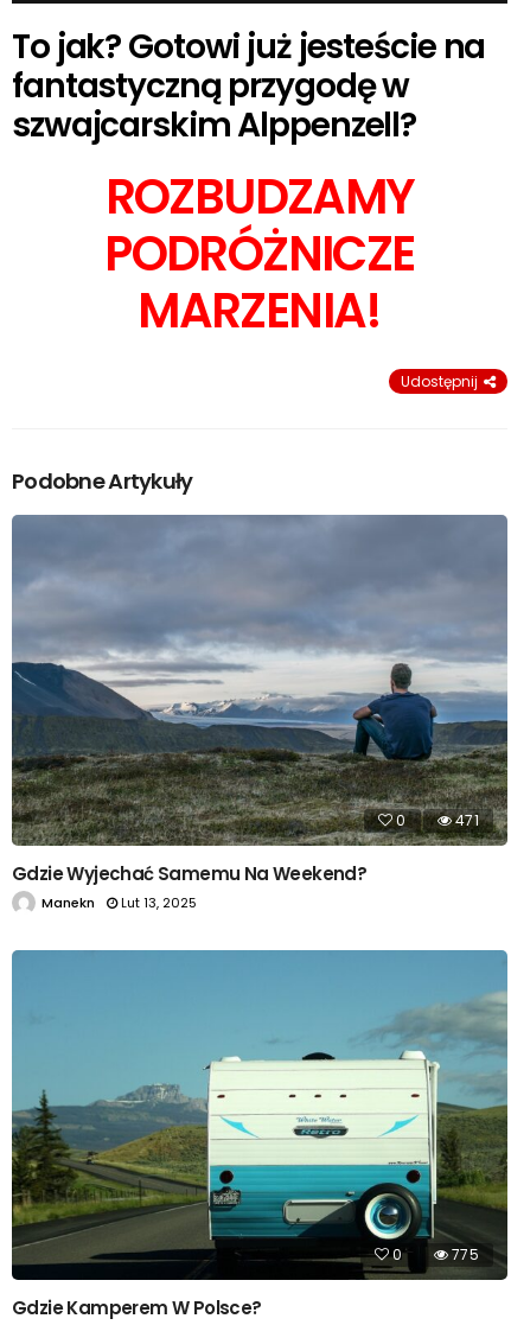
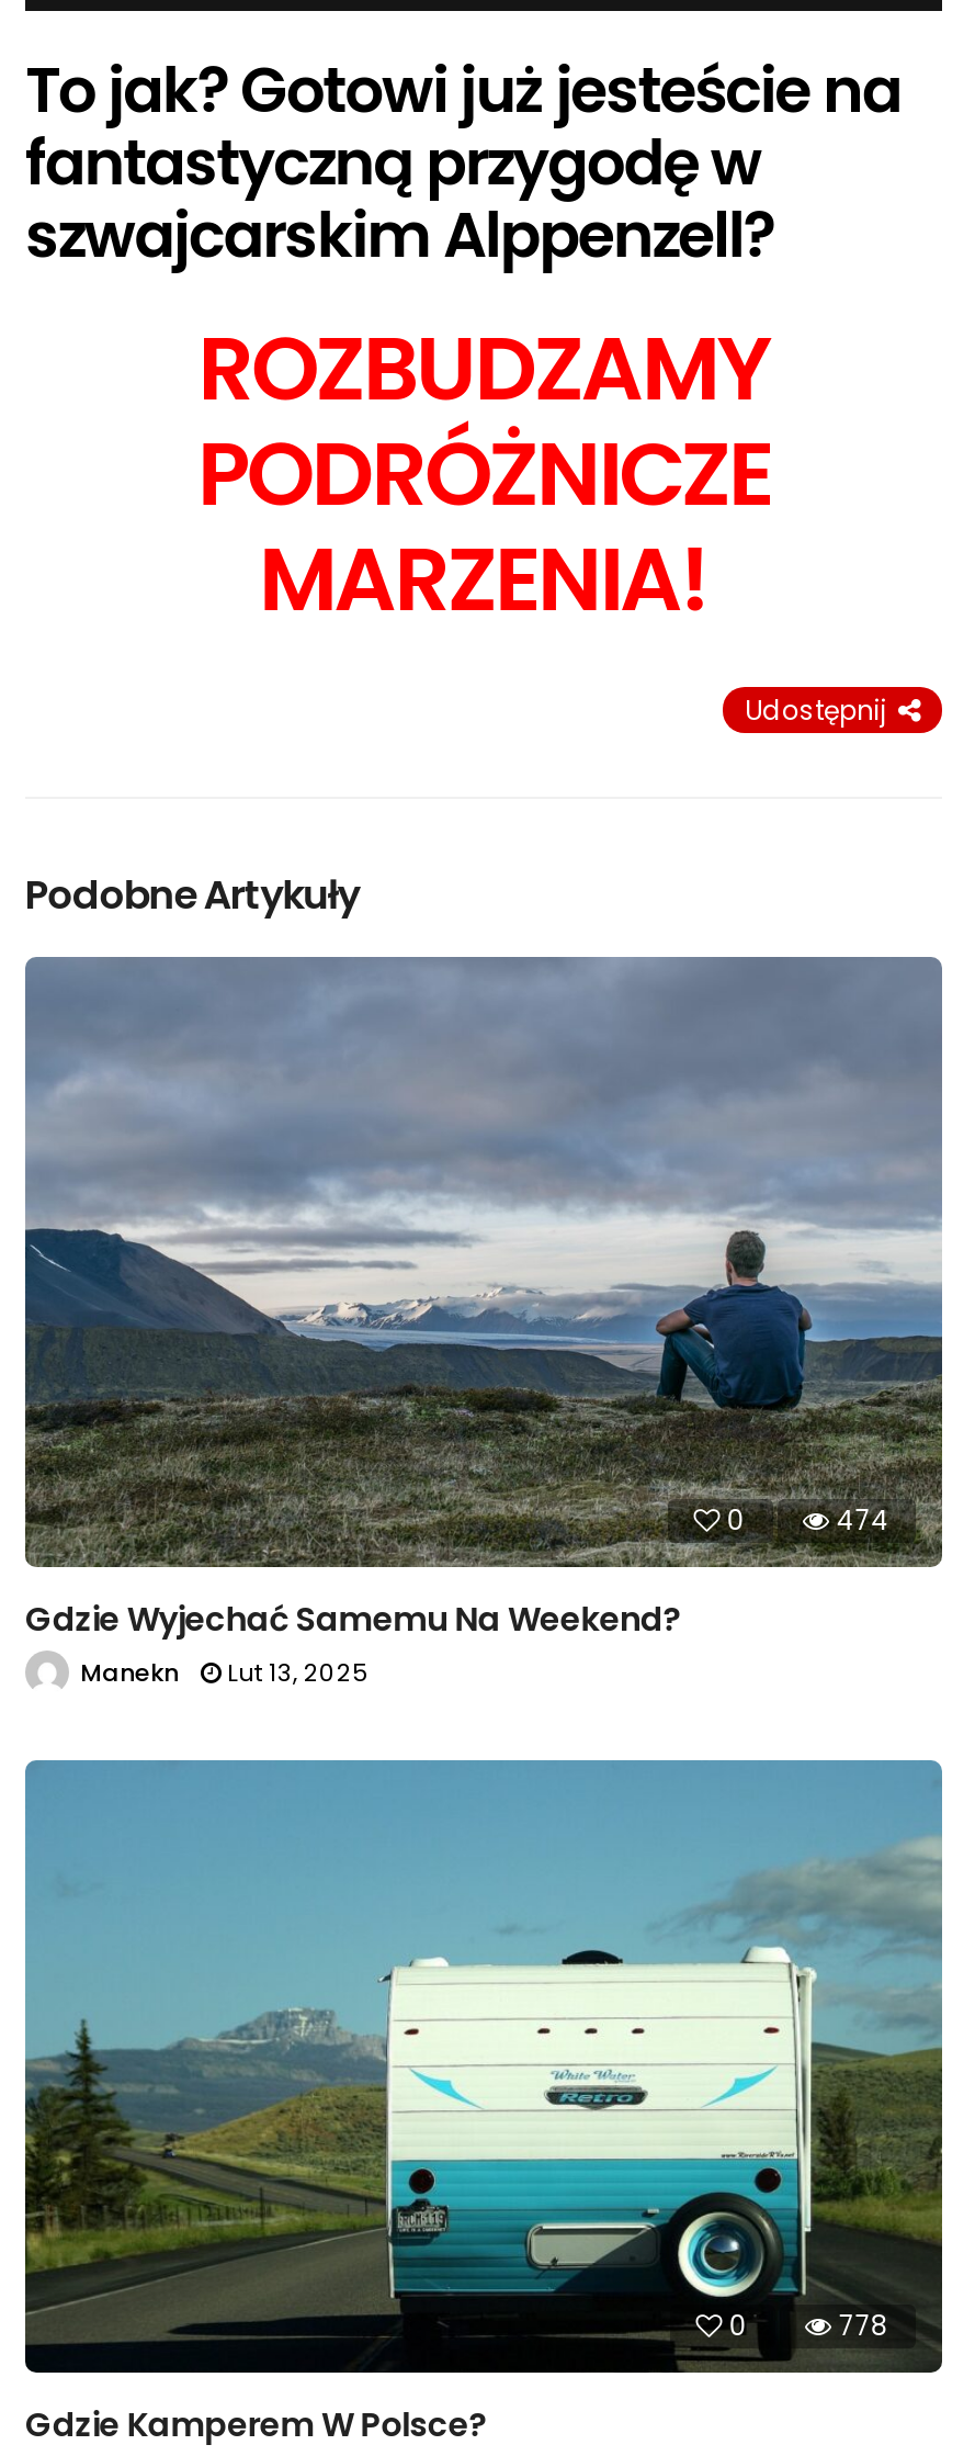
[455,810,479,830] 471 -> [837,1502,889,1539] 474
[452,1245,479,1265] 775 -> [839,2307,889,2345] 778

